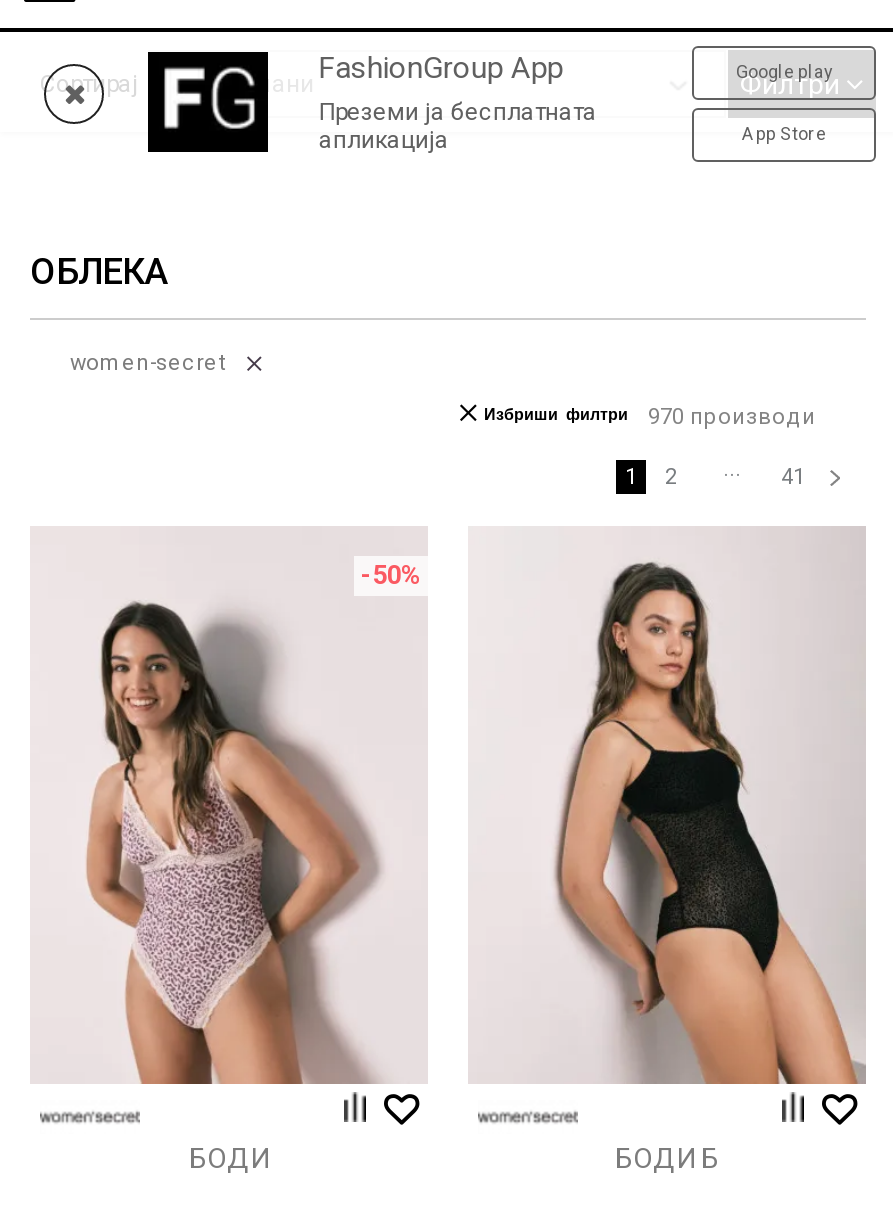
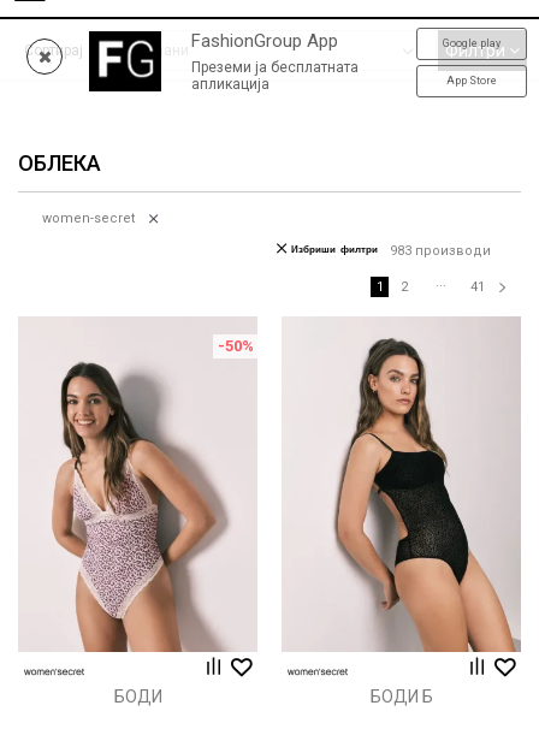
[648,404,816,430] 970 производи -> [390,243,491,259] 983 производи

